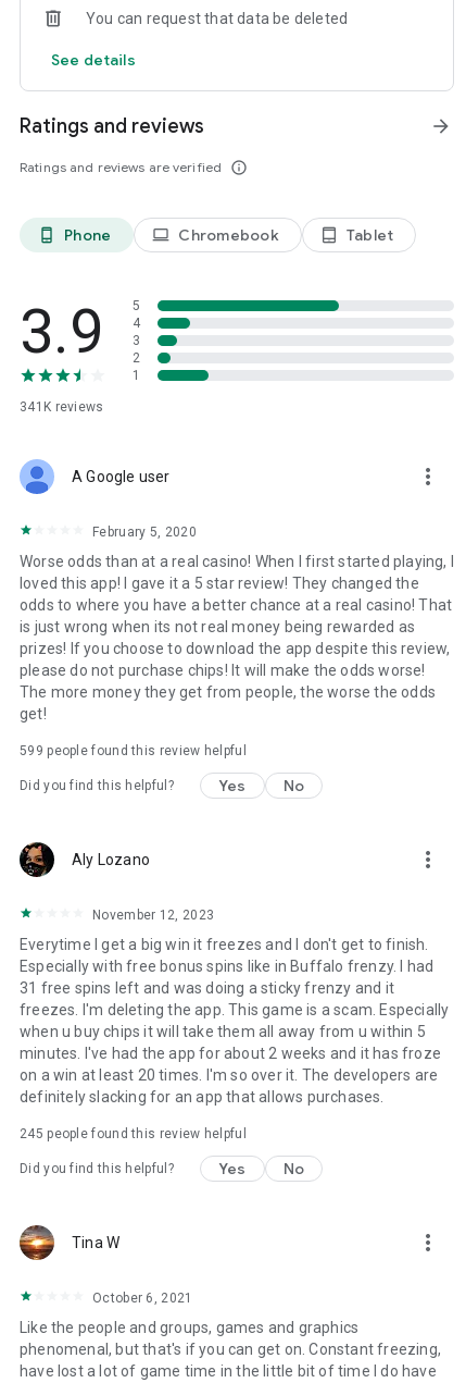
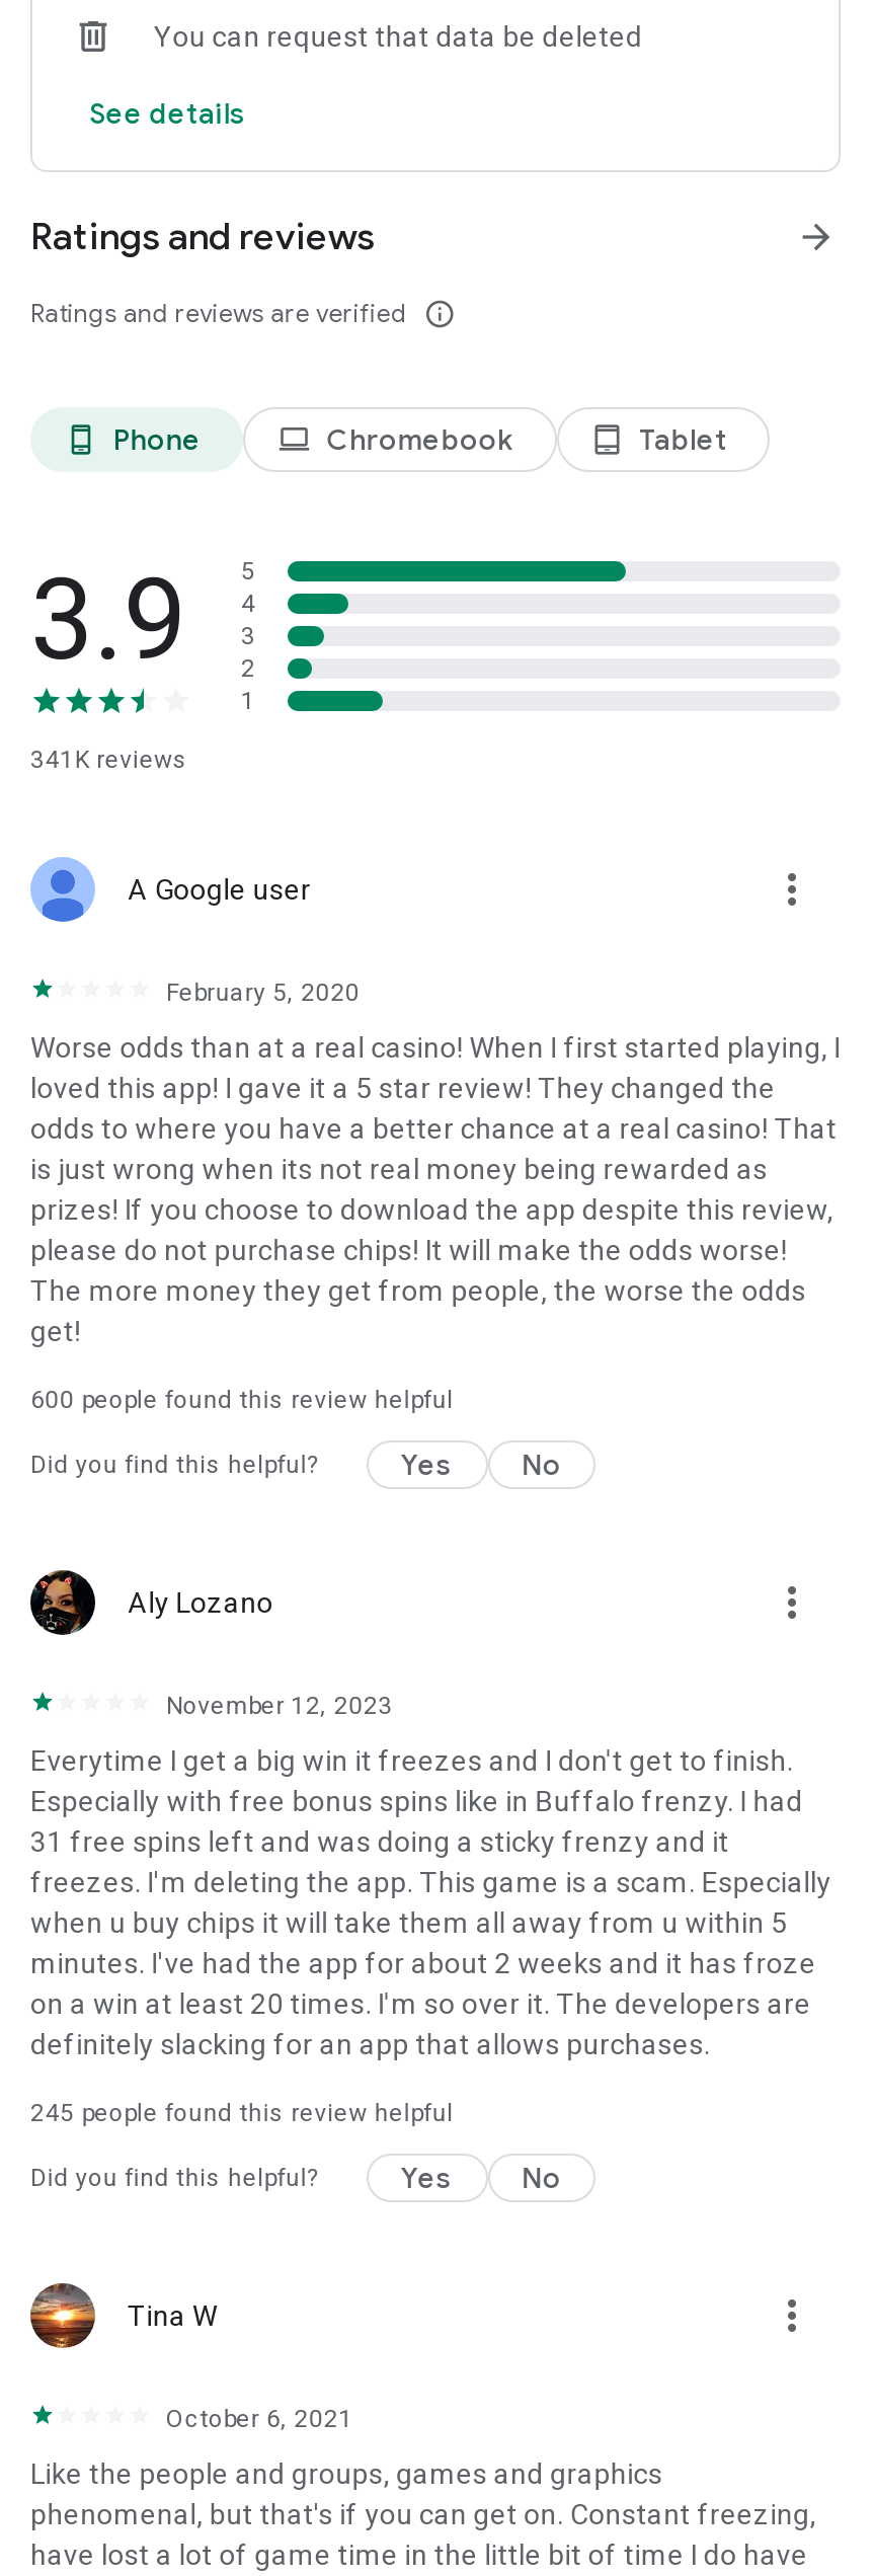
[20,744,246,759] 599 people found this review helpful -> [30,1385,453,1414] 600 people found this review helpful

